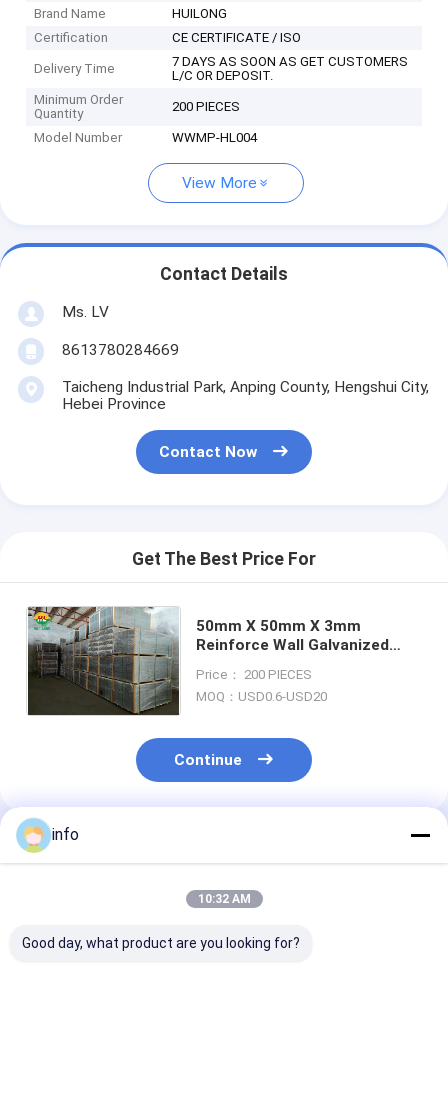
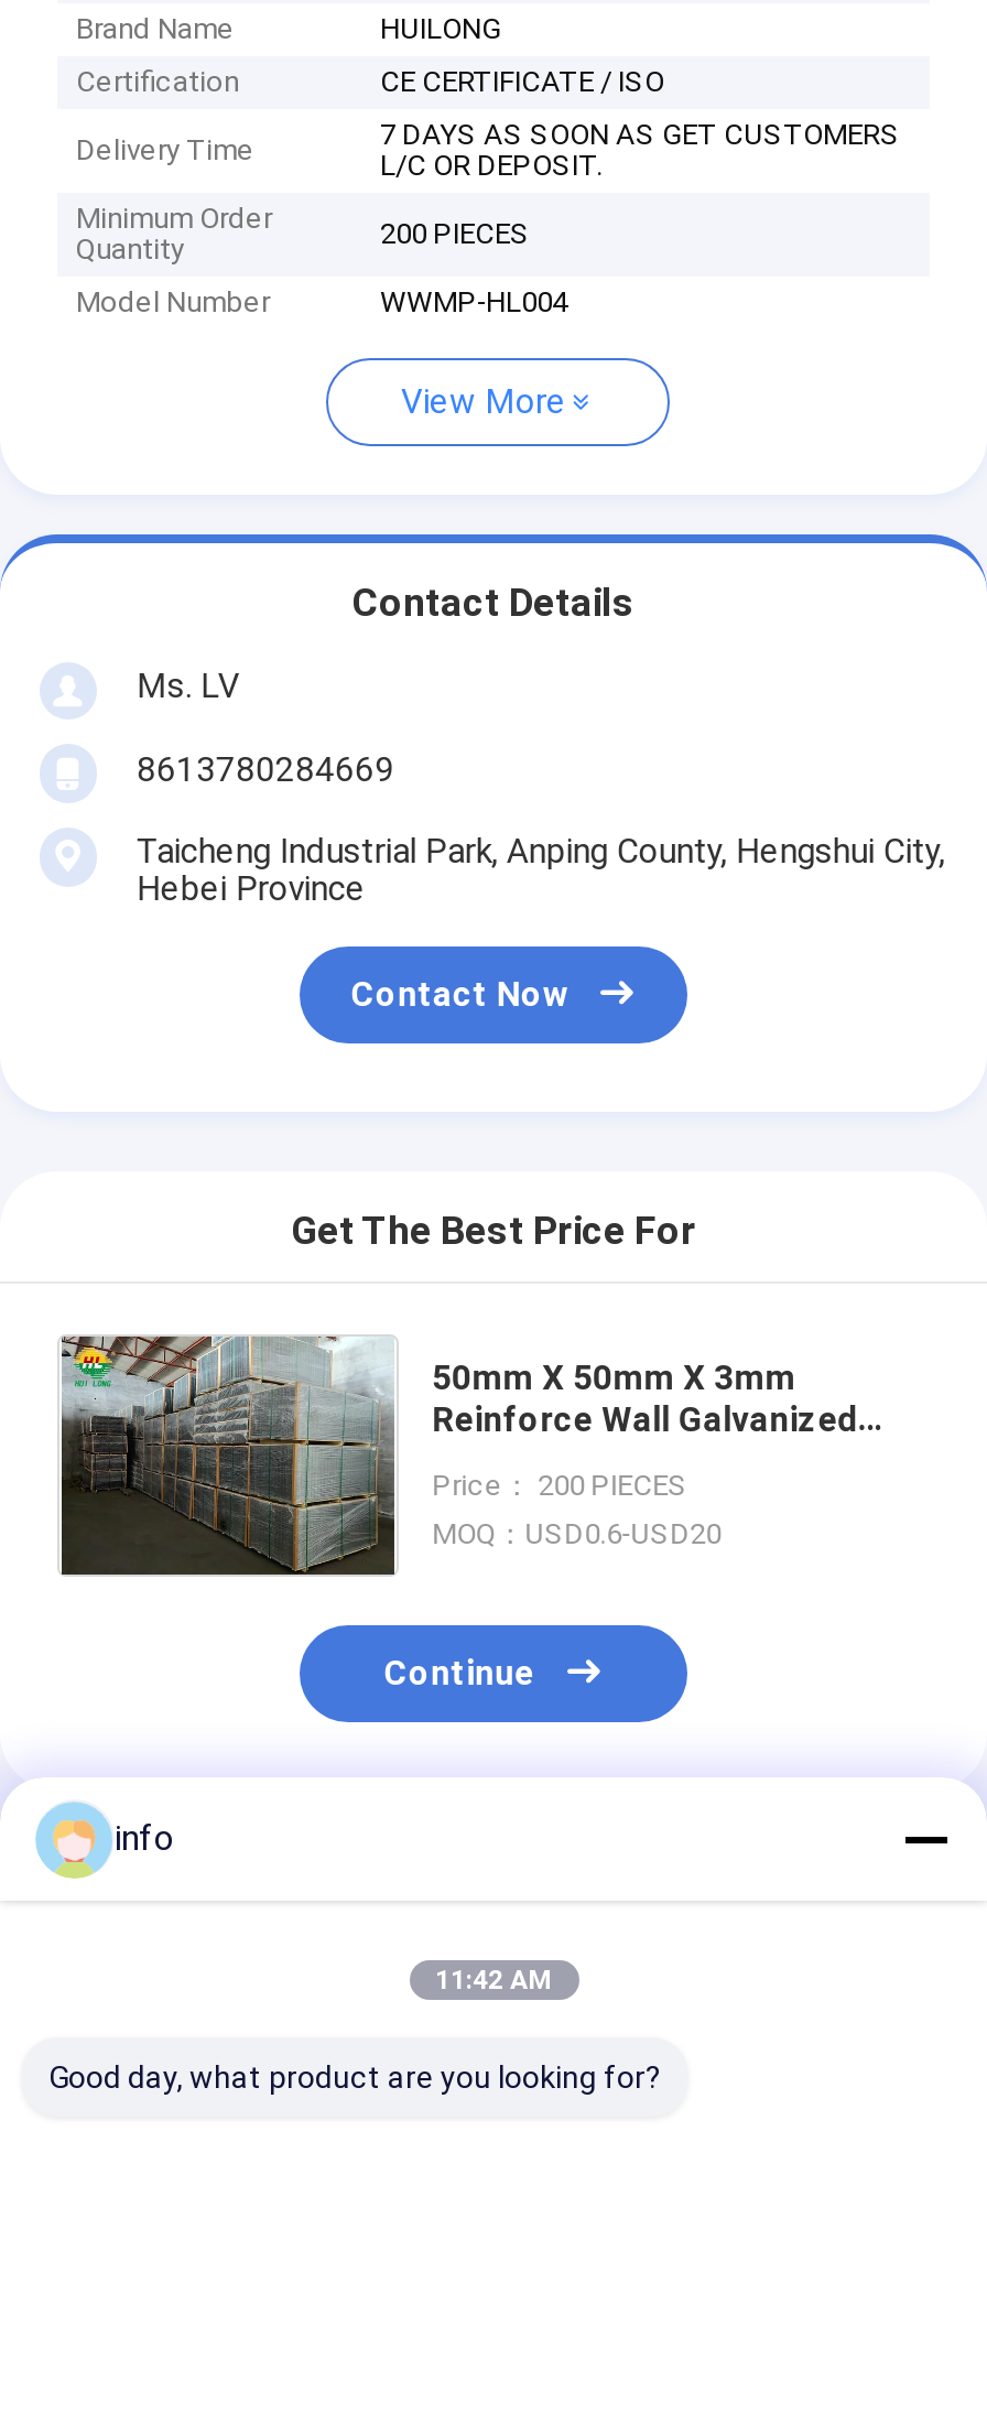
[197,892,250,906] 10:32 AM -> [435,1965,552,1995] 11:42 AM

